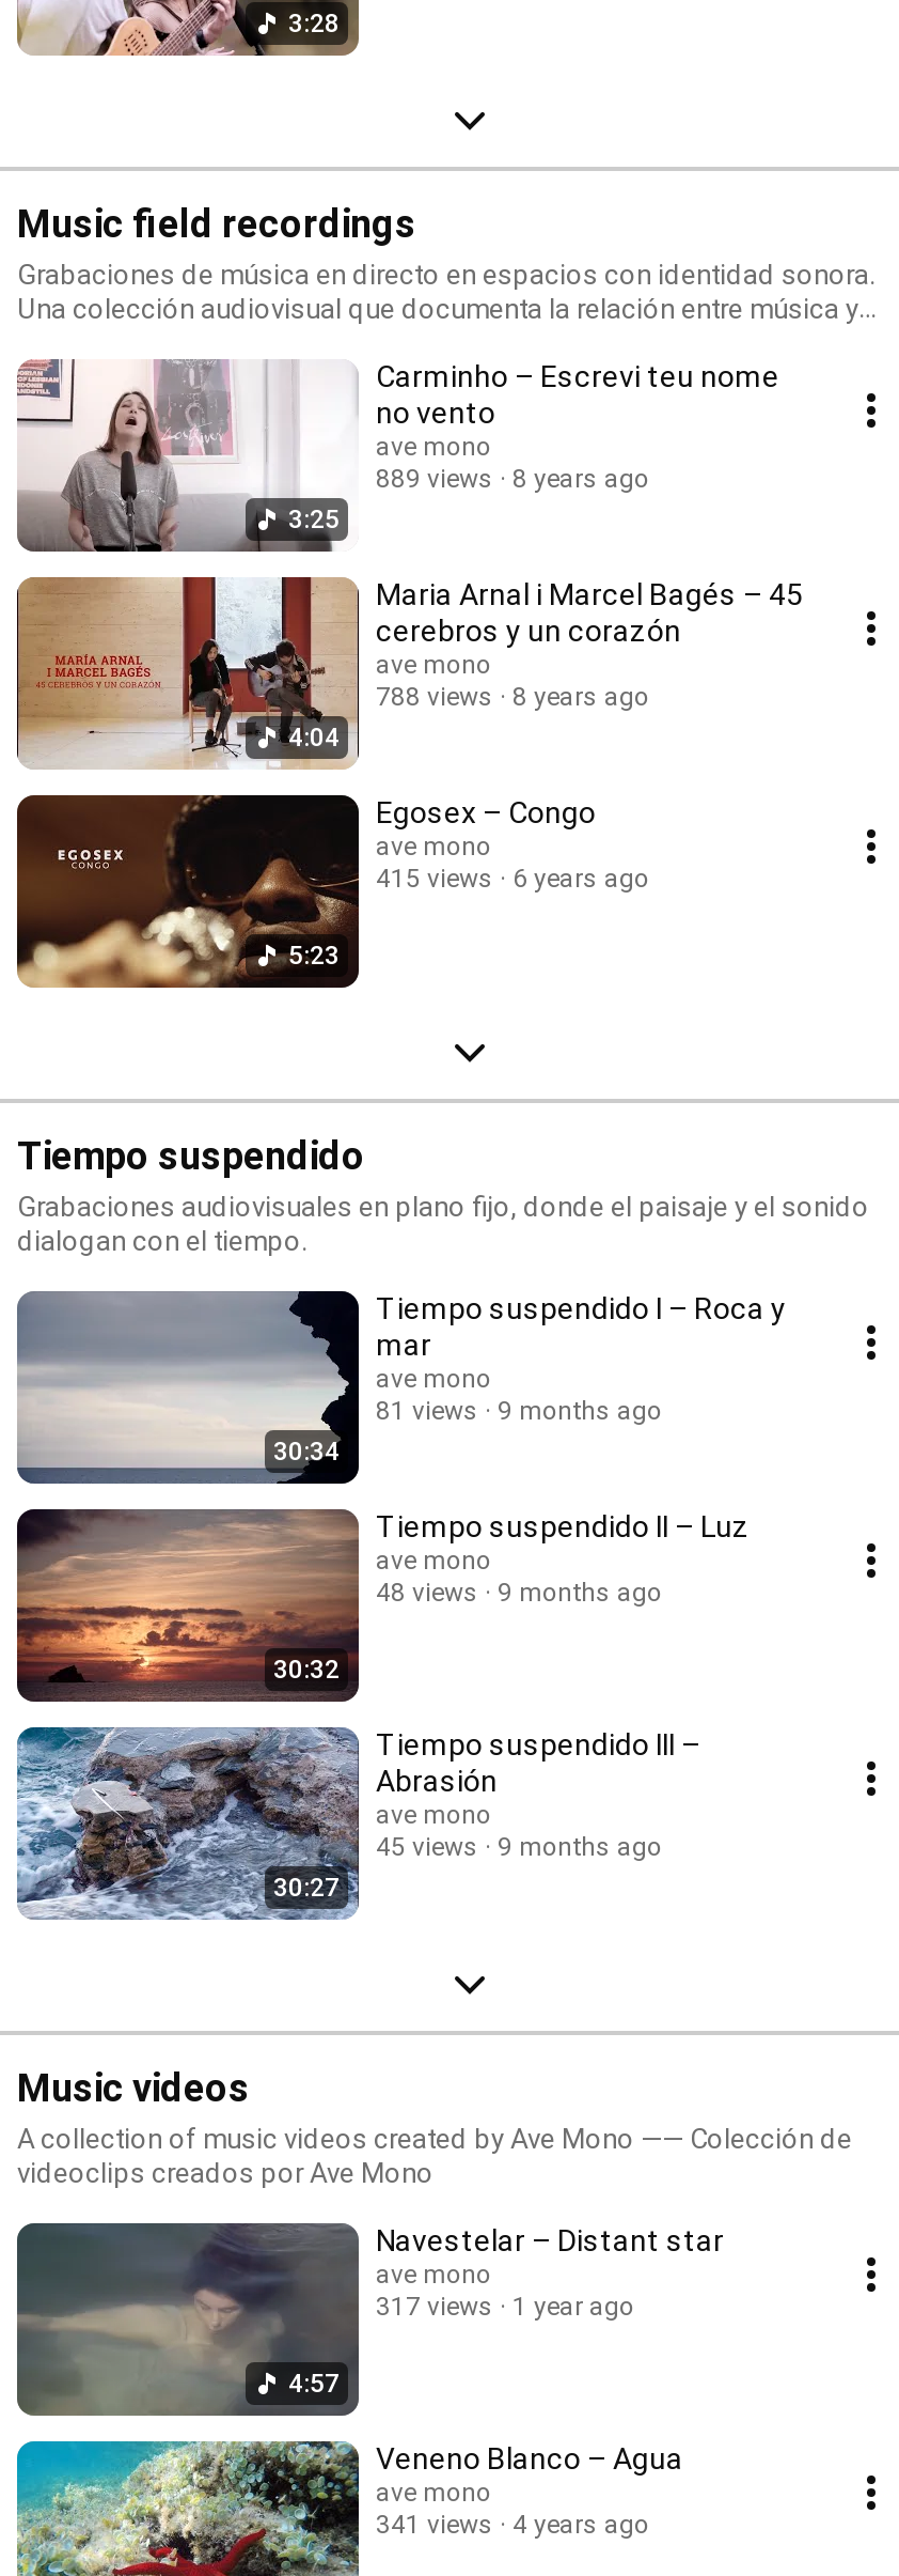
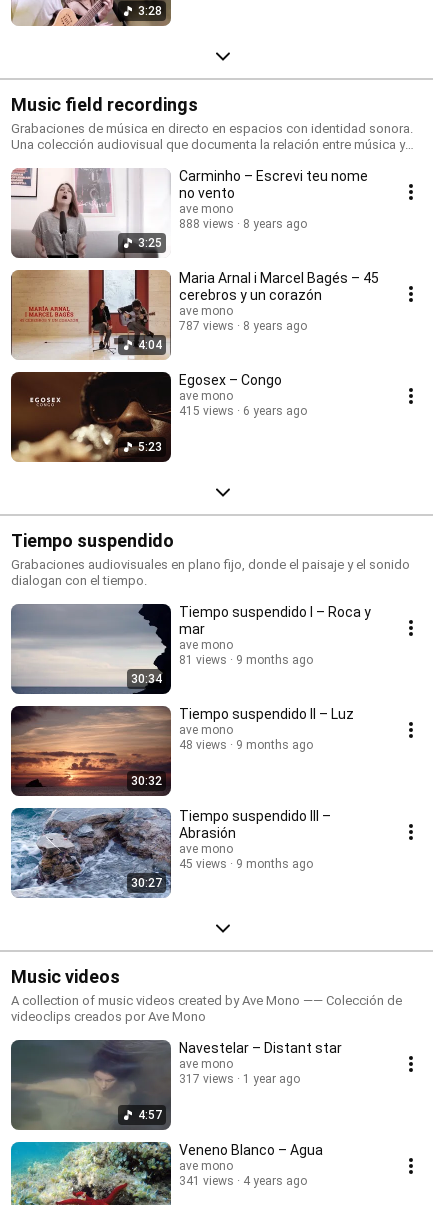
[376,463,649,493] 889 views 8 years ago -> [179,216,307,230] 888 views 8 years ago
[376,681,649,711] 788 views 8 years ago -> [179,318,307,332] 787 views 8 years ago

